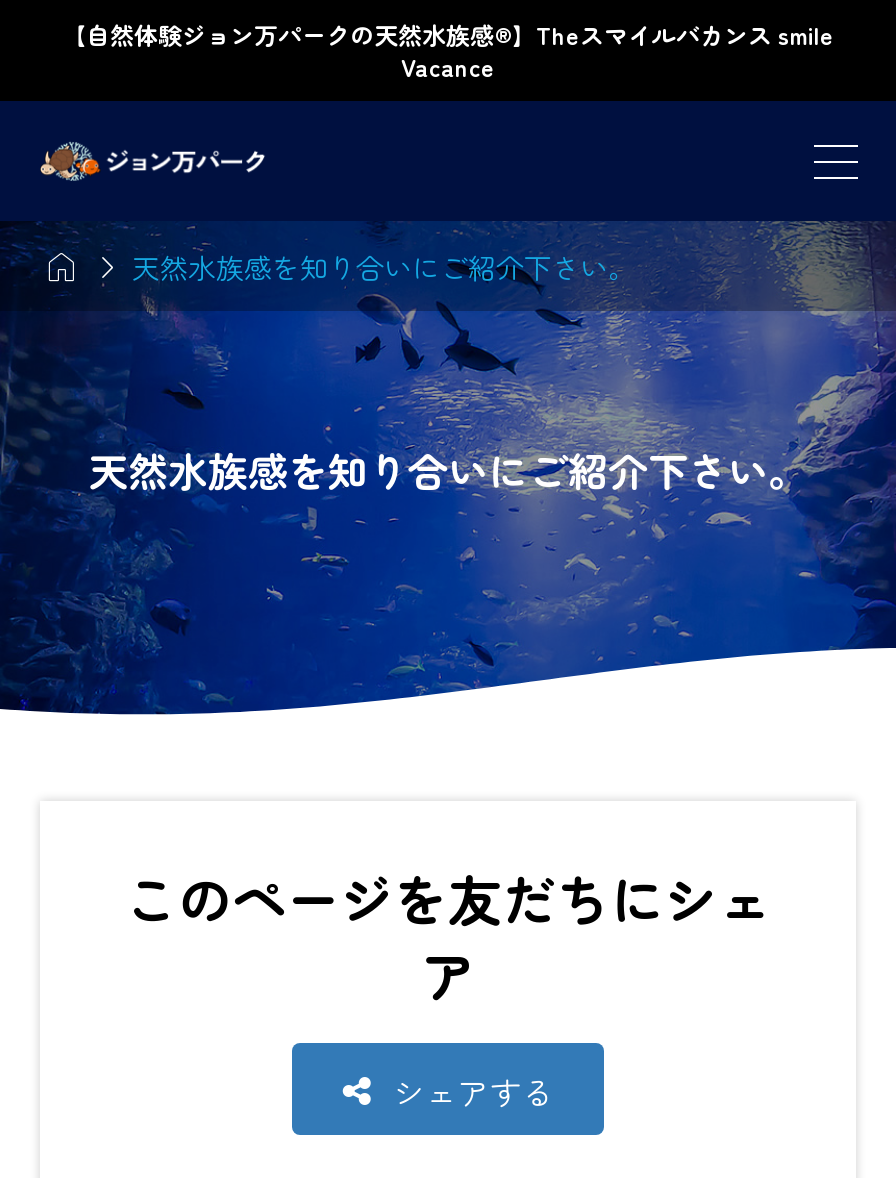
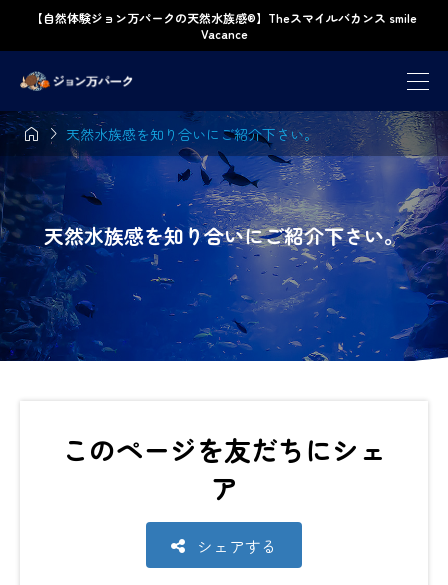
[6,645,890,721] [image] -> [3,324,445,362] [image]

